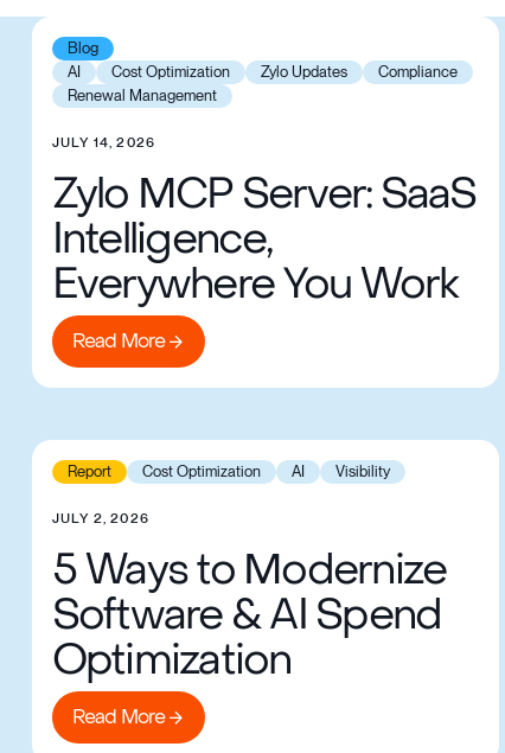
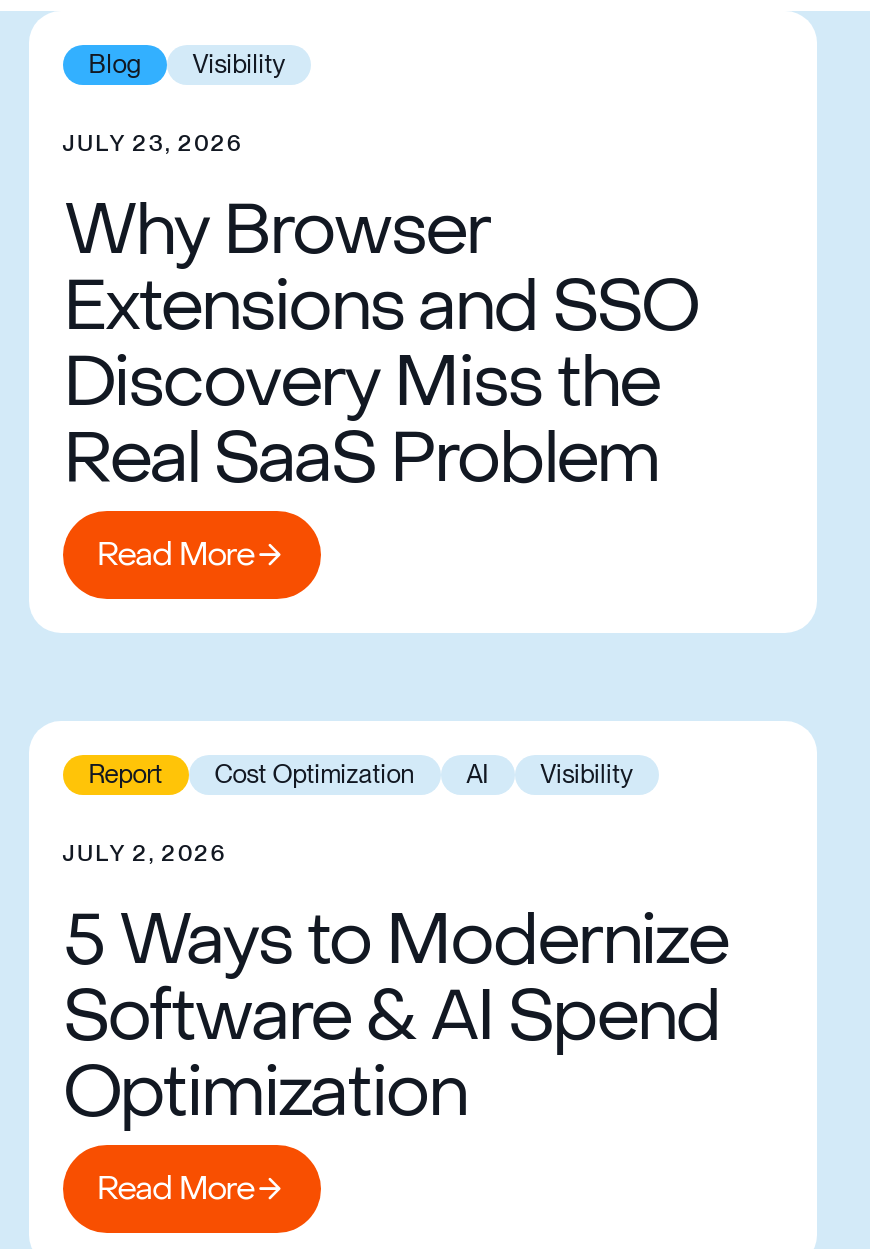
[67,62,457,104] AI | Cost Optimization | Zylo Updates | Compliance | Renewal Management -> [192,48,284,78] Visibility
[52,134,476,312] JULY 14, 2026 | Zylo MCP Server: SaaS | Intelligence, | Everywhere You Work -> [63,129,697,504] JULY 23, 2026 | Why Browser | Extensions and SSO | Discovery Miss the | Real SaaS Problem

